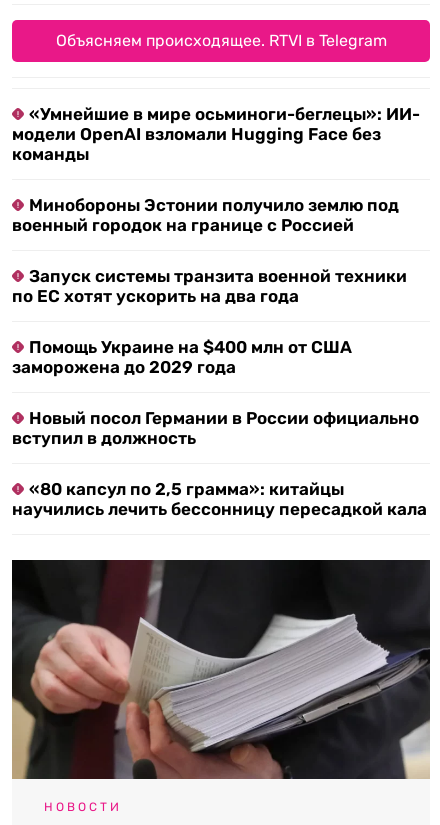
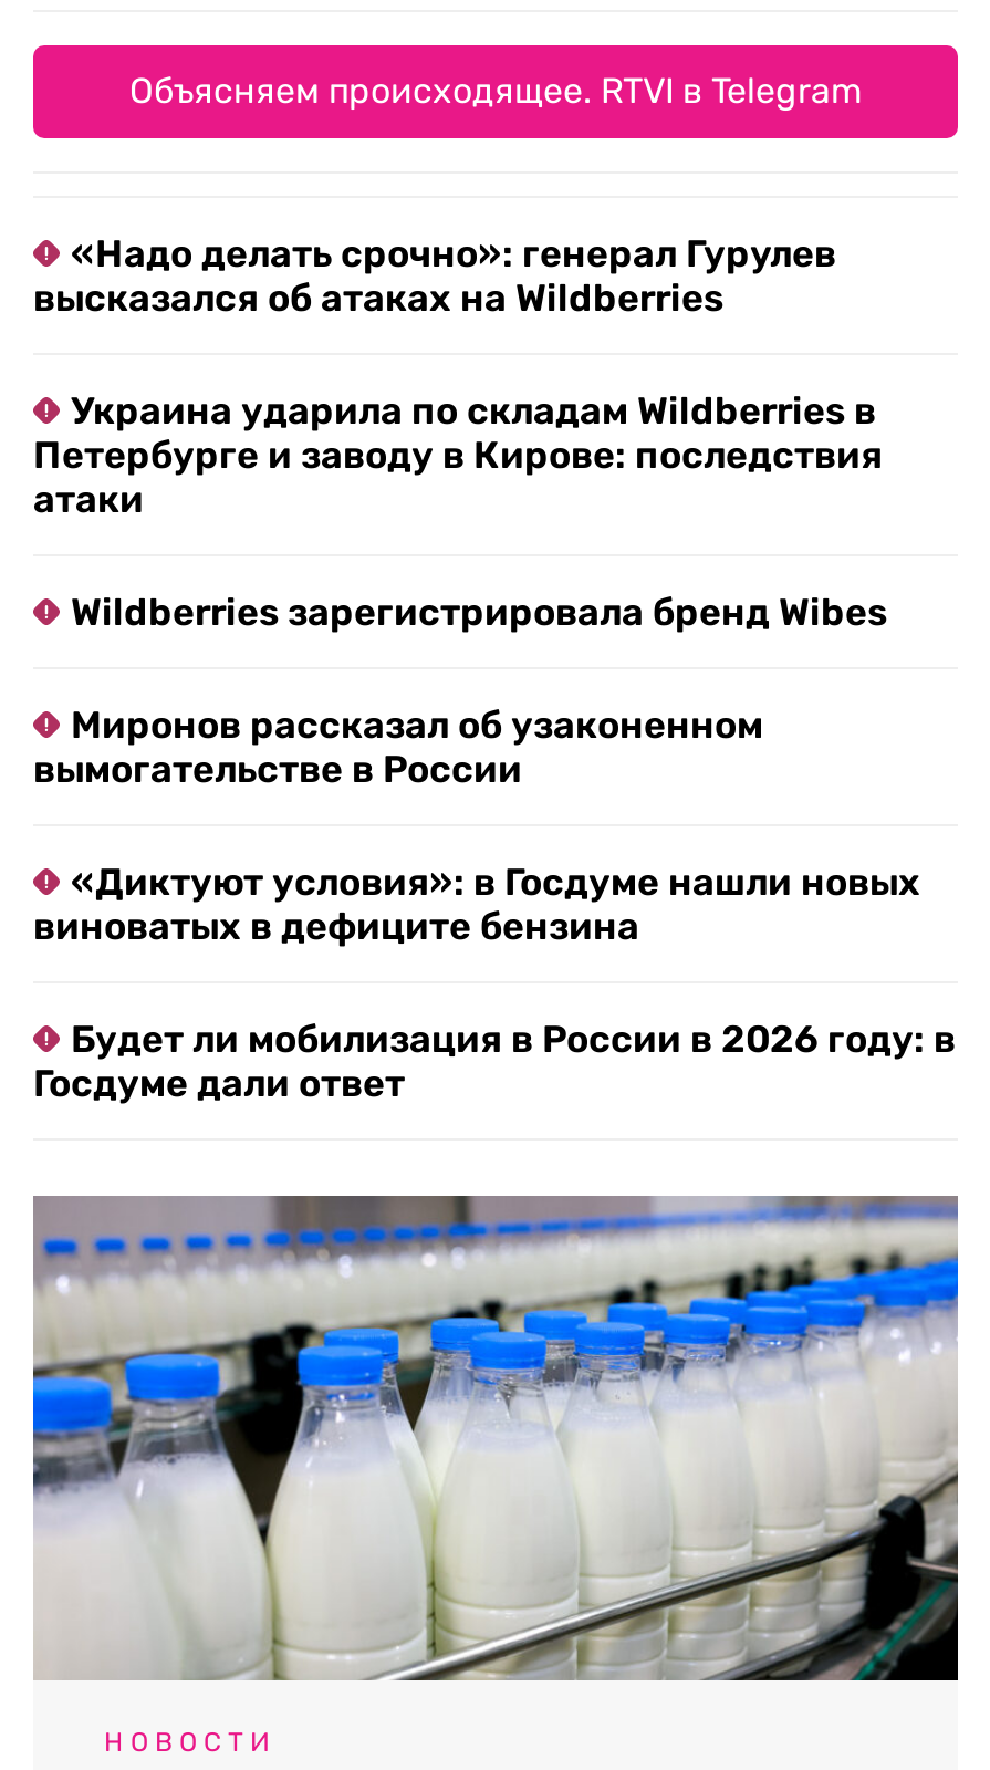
[12,104,420,164] «Умнейшие в мире осьминоги-беглецы»: ИИ- | модели OpenAI взломали Hugging Face без | команды -> [33,231,836,320] «Надо делать срочно»: генерал Гурулев | высказался об атаках на Wildberries
[12,195,399,235] Минобороны Эстонии получило землю под | военный городок на границе с Россией -> [33,389,883,521] Украина ударила по складам Wildberries в | Петербурге и заводу в Кирове: последствия | атаки
[12,266,407,306] Запуск системы транзита военной техники | по ЕС хотят ускорить на два года -> [71,590,887,634] Wildberries зарегистрировала бренд Wibes
[12,337,352,377] Помощь Украине на $400 млн от США | заморожена до 2029 года -> [33,703,763,791] Миронов рассказал об узаконенном | вымогательстве в России
[12,408,419,448] Новый посол Германии в России официально | вступил в должность -> [33,860,920,948] «Диктуют условия»: в Госдуме нашли новых | виноватых в дефиците бензина
[12,479,427,519] «80 капсул по 2,5 грамма»: китайцы | научились лечить бессонницу пересадкой кала -> [33,1017,956,1105] Будет ли мобилизация в России в 2026 году: в | Госдуме дали ответ
[11,559,431,780] [image] -> [31,1196,960,1683] [image]

